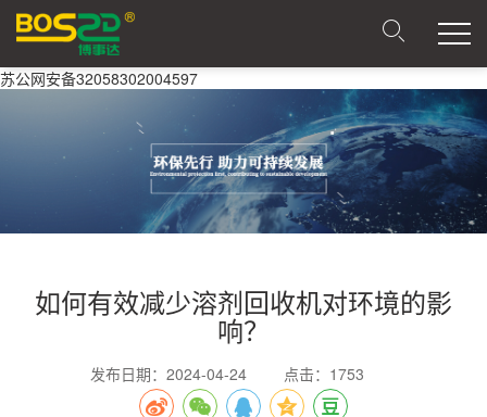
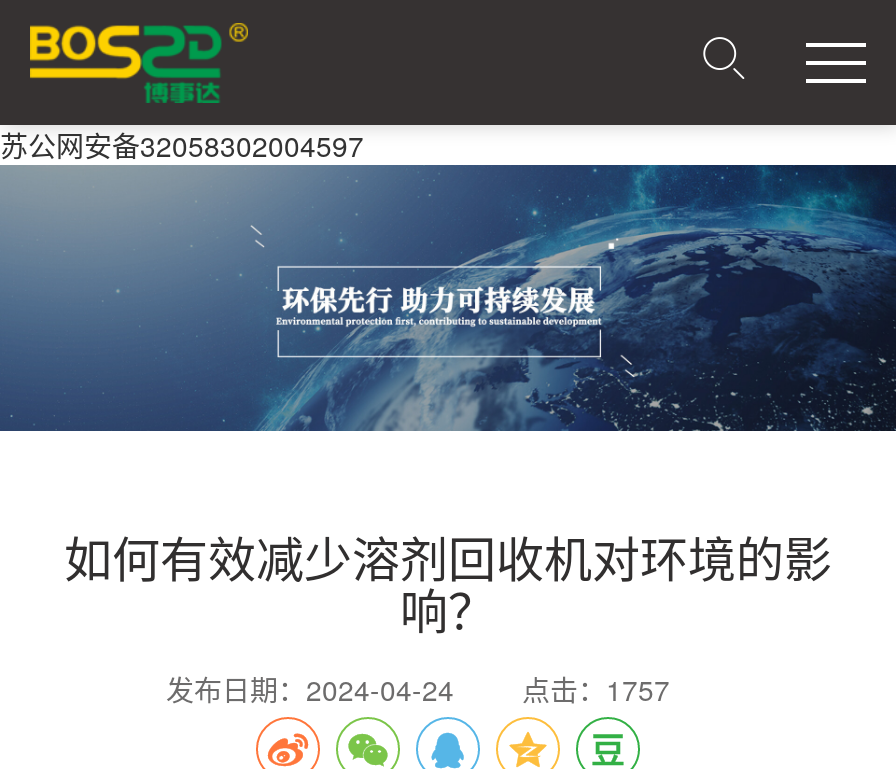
[90,363,364,385] 发布日期：2024-04-24 点击：1753 -> [166,670,670,710] 发布日期：2024-04-24 点击：1757

